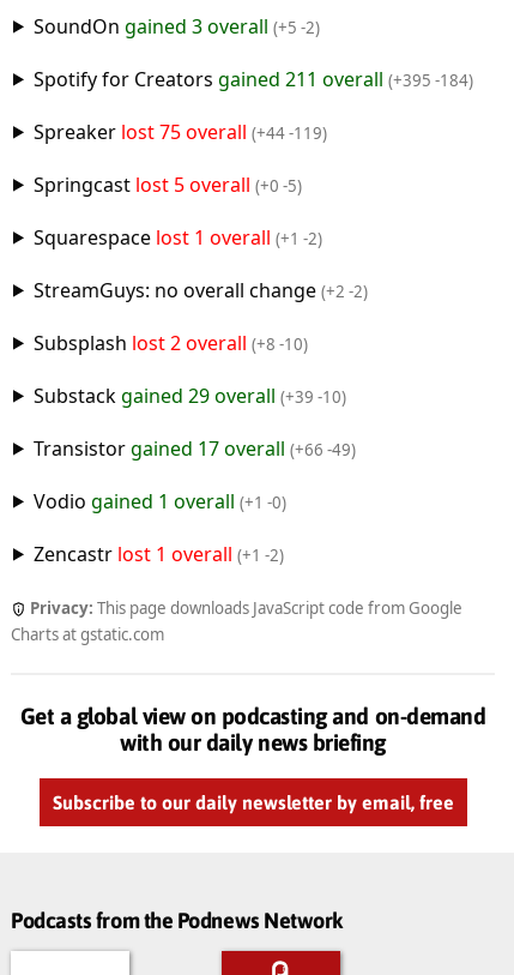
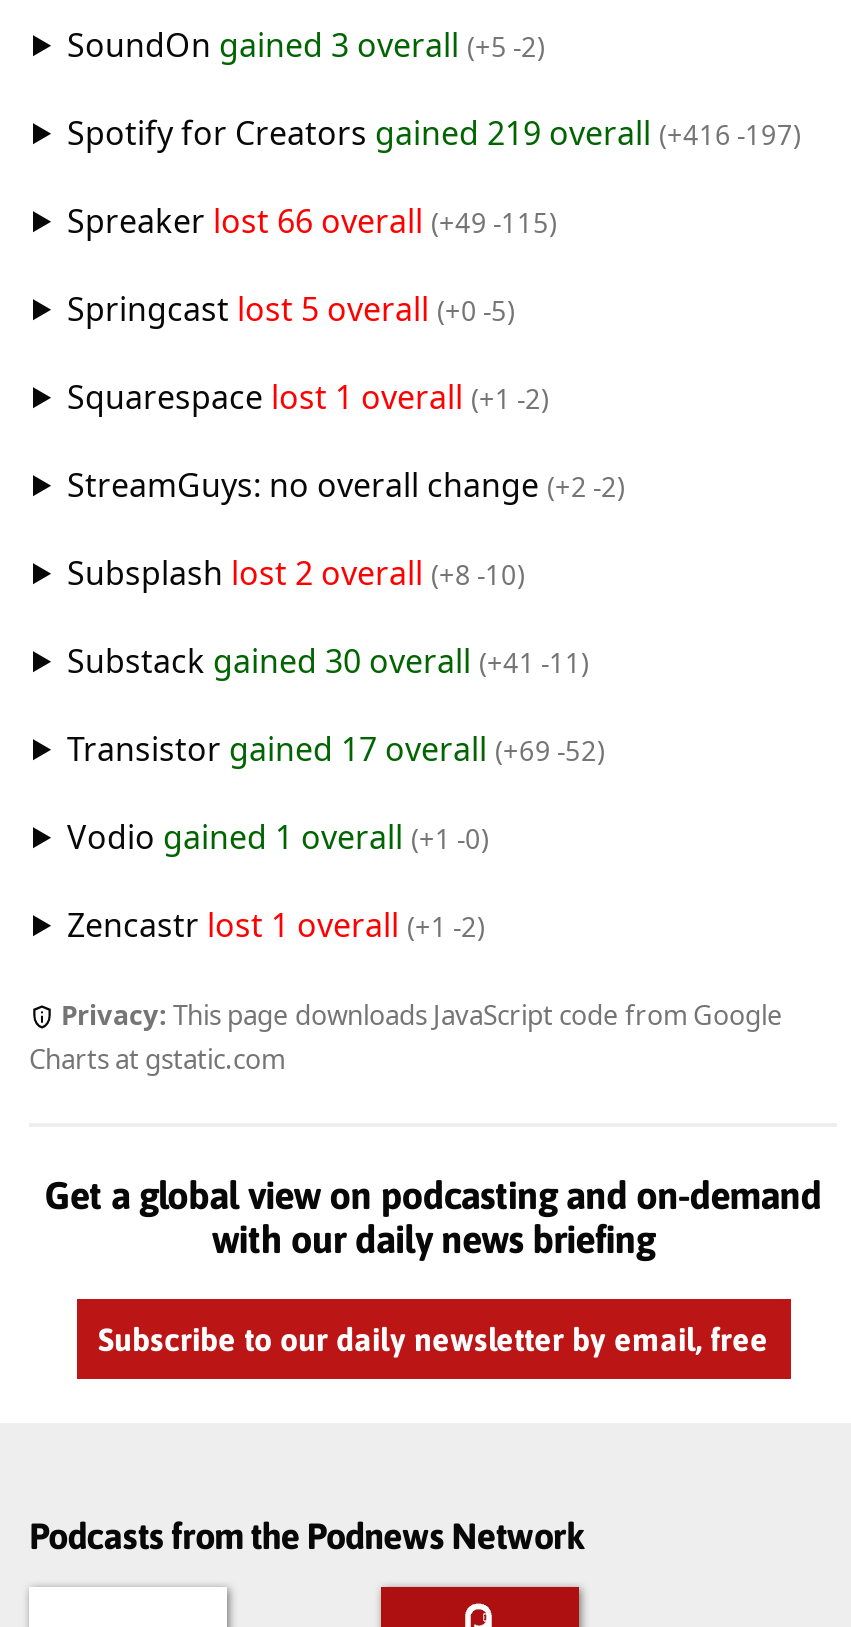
[33,65,473,92] Spotify for Creators gained 211 overall (+395 -184) -> [67,110,801,154] Spotify for Creators gained 219 overall (+416 -197)
[33,118,327,145] Spreaker lost 75 overall (+44 -119) -> [67,198,557,242] Spreaker lost 66 overall (+49 -115)
[33,382,346,408] Substack gained 29 overall (+39 -10) -> [67,638,589,682] Substack gained 30 overall (+41 -11)
[33,435,356,461] Transistor gained 17 overall (+66 -49) -> [67,726,605,770] Transistor gained 17 overall (+69 -52)

